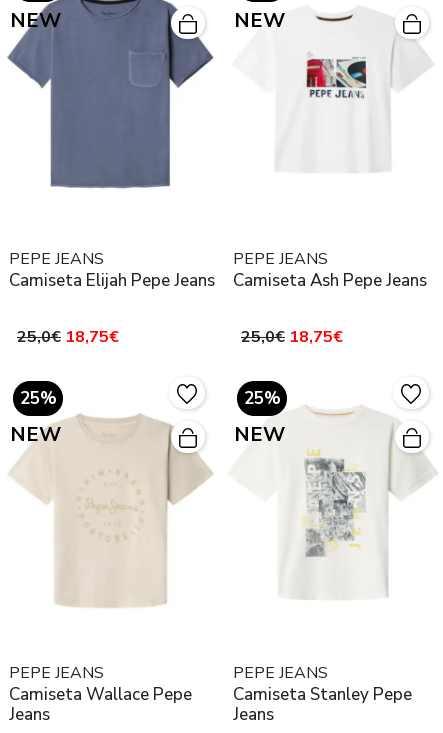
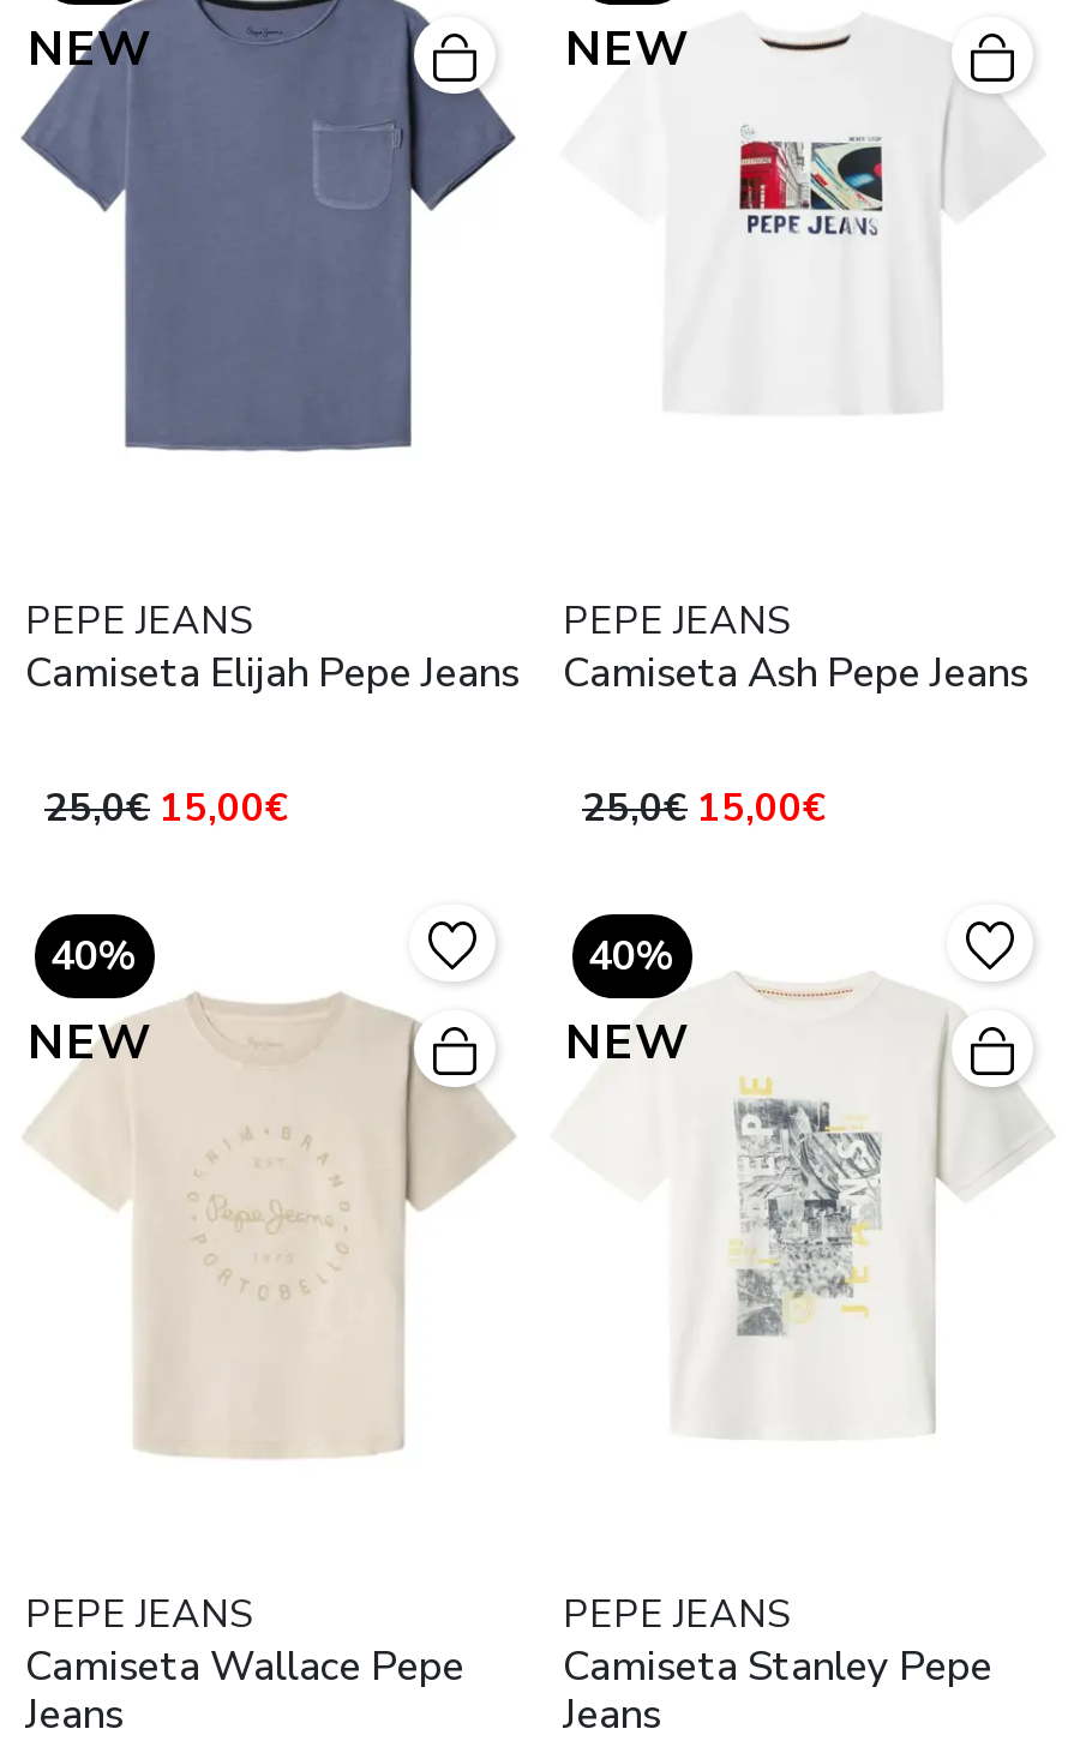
[17,326,119,348] 25,0€ 18,75€ -> [44,782,289,834] 25,0€ 15,00€
[241,326,343,348] 25,0€ 18,75€ -> [582,782,827,834] 25,0€ 15,00€
[19,387,56,410] 25% -> [50,928,139,983] 40%
[243,387,280,410] 25% -> [588,928,677,983] 40%

